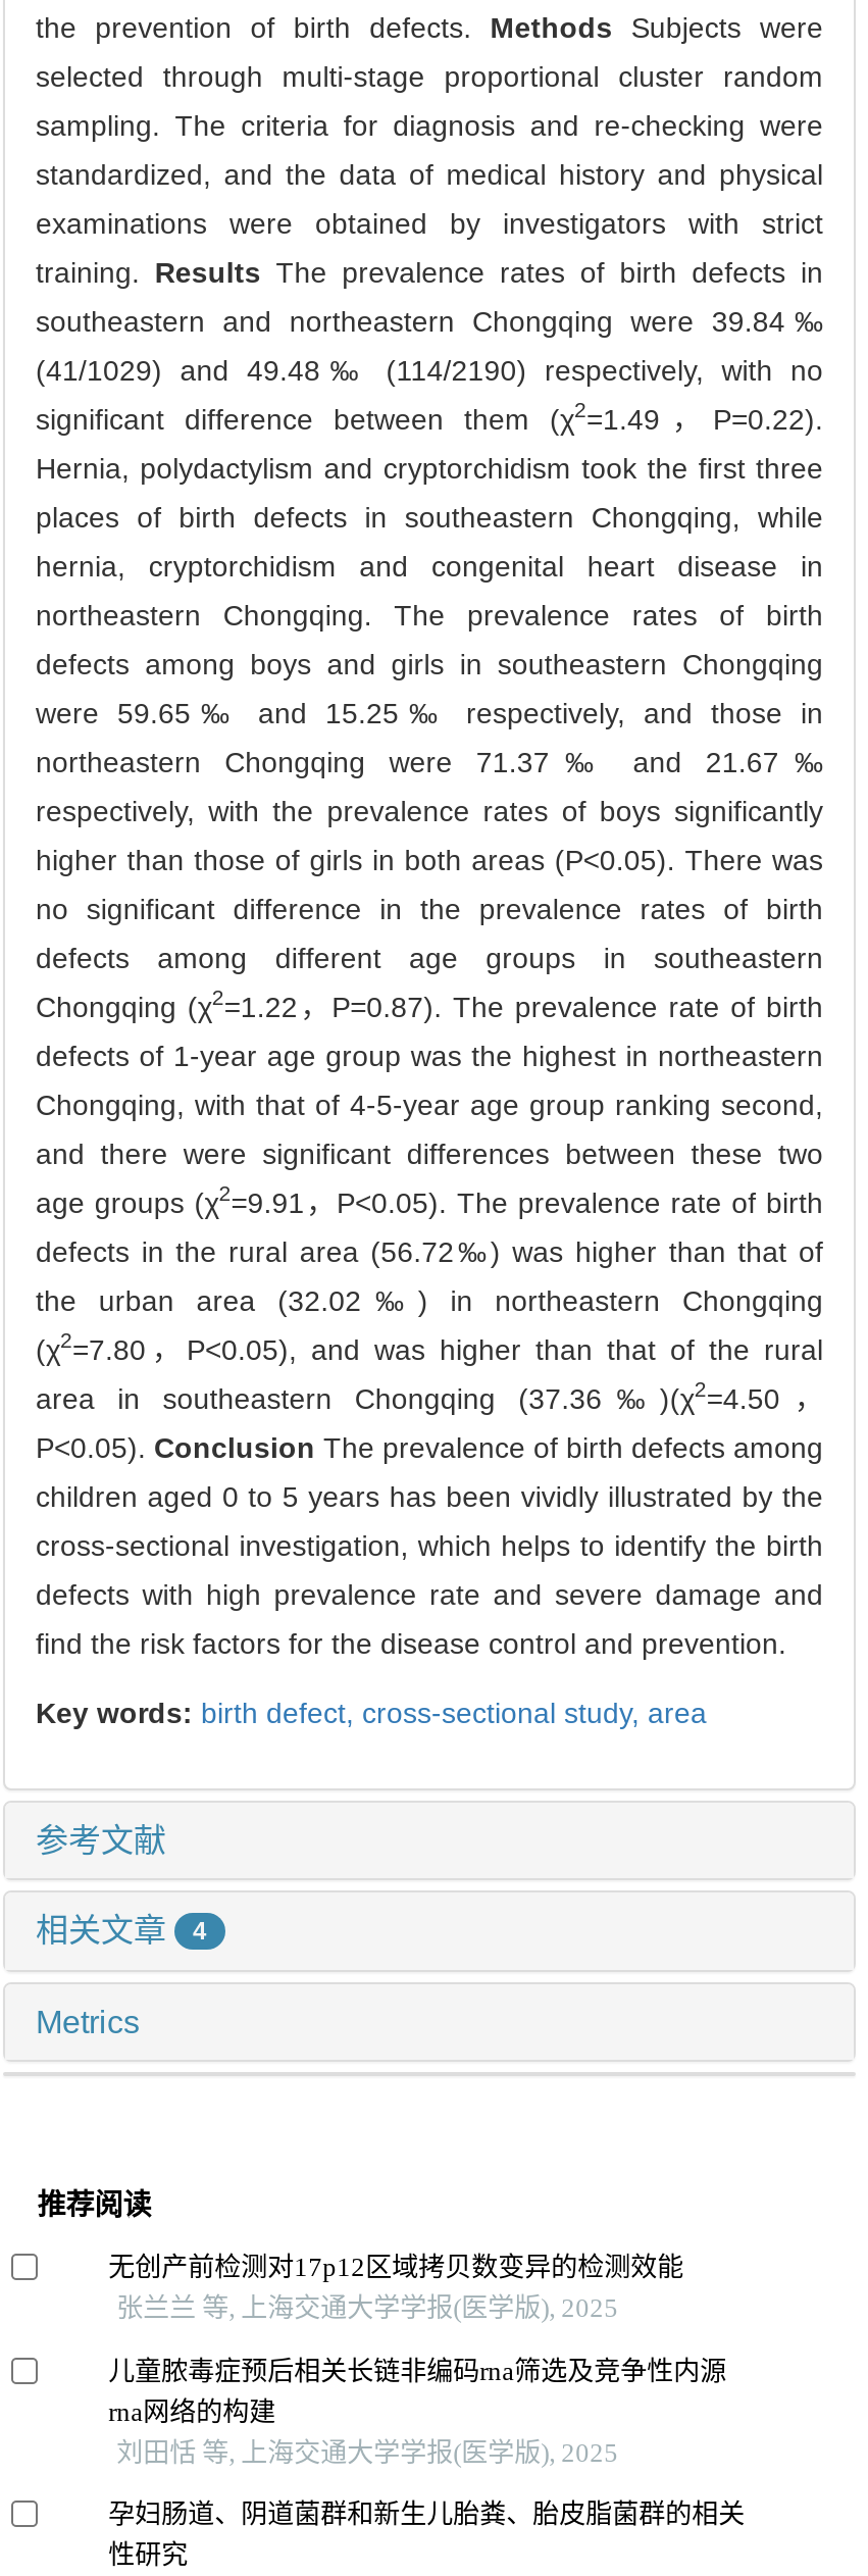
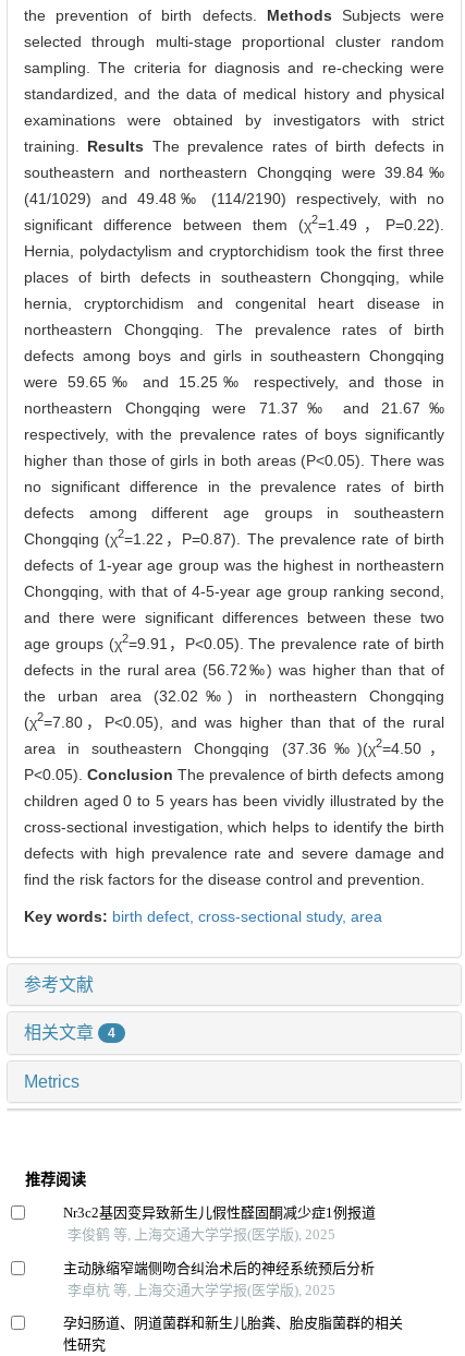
[108,2253,684,2324] 无创产前检测对17p12区域拷贝数变异的检测效能 | 张兰兰 等, 上海交通大学学报(医学版), 2025 -> [63,1205,375,1243] Nr3c2基因变异致新生儿假性醛固酮减少症1例报道 | 李俊鹤 等, 上海交通大学学报(医学版), 2025
[108,2355,726,2467] 儿童脓毒症预后相关长链非编码rna筛选及竞争性内源 | rna网络的构建 | 刘田恬 等, 上海交通大学学报(医学版), 2025 -> [63,1260,374,1298] 主动脉缩窄端侧吻合纠治术后的神经系统预后分析 | 李卓杭 等, 上海交通大学学报(医学版), 2025

